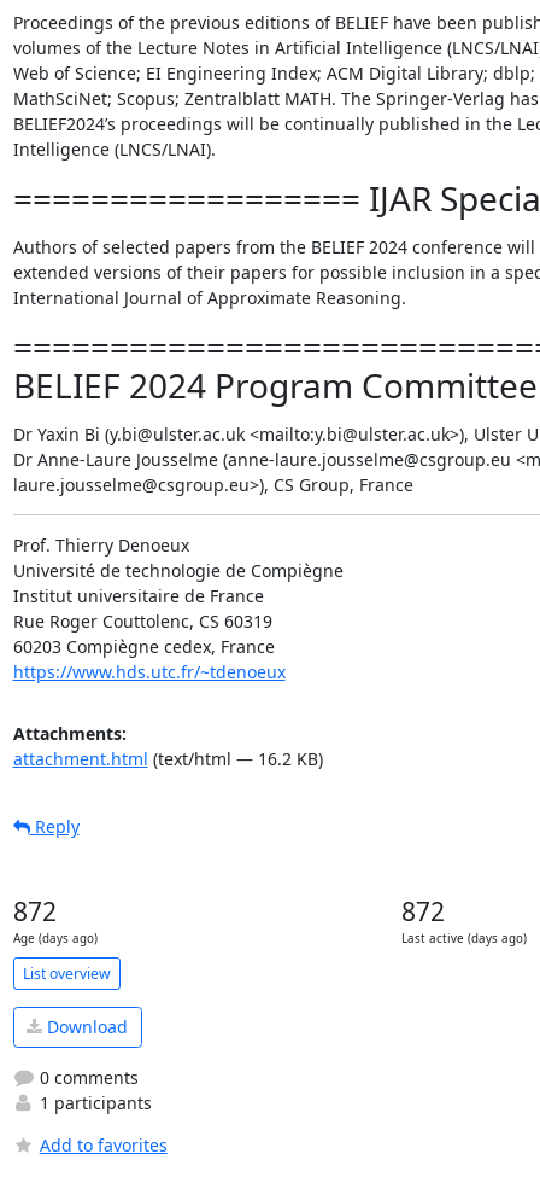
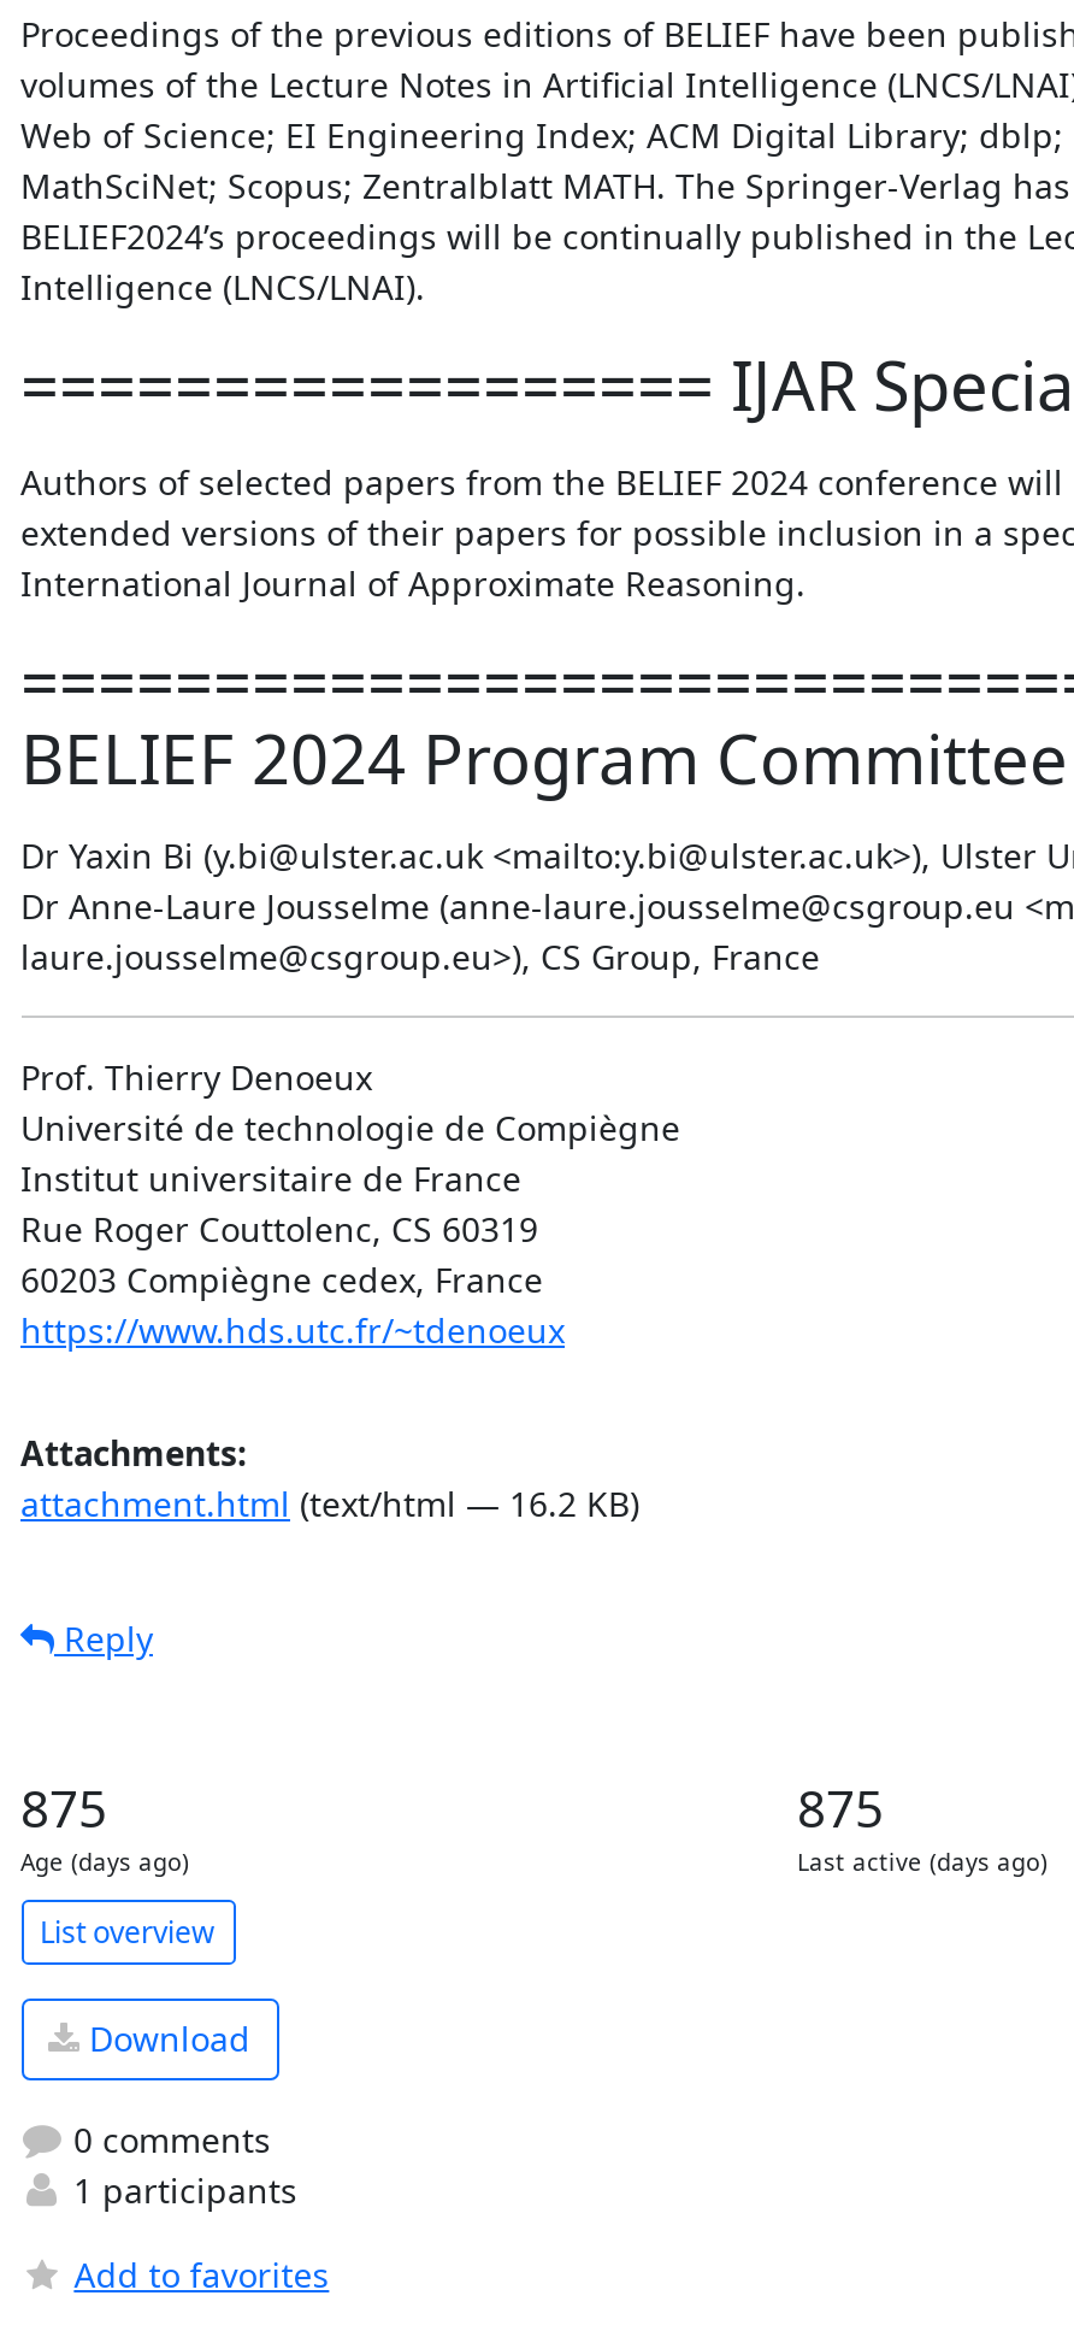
[13,895,56,928] 872 -> [20,1774,107,1842] 875
[401,895,445,928] 872 -> [797,1774,884,1842] 875

